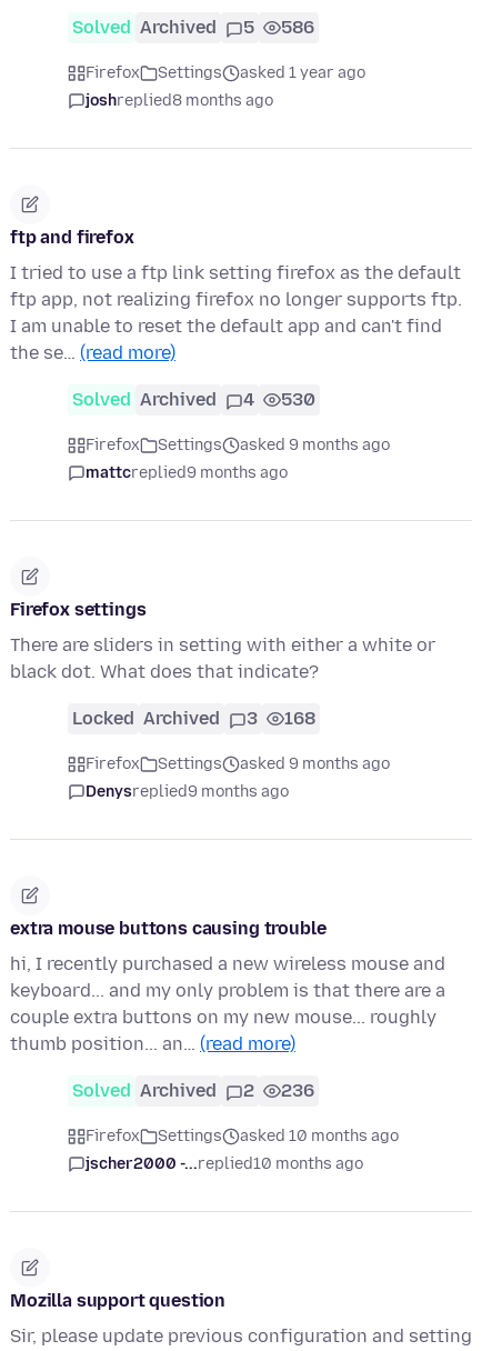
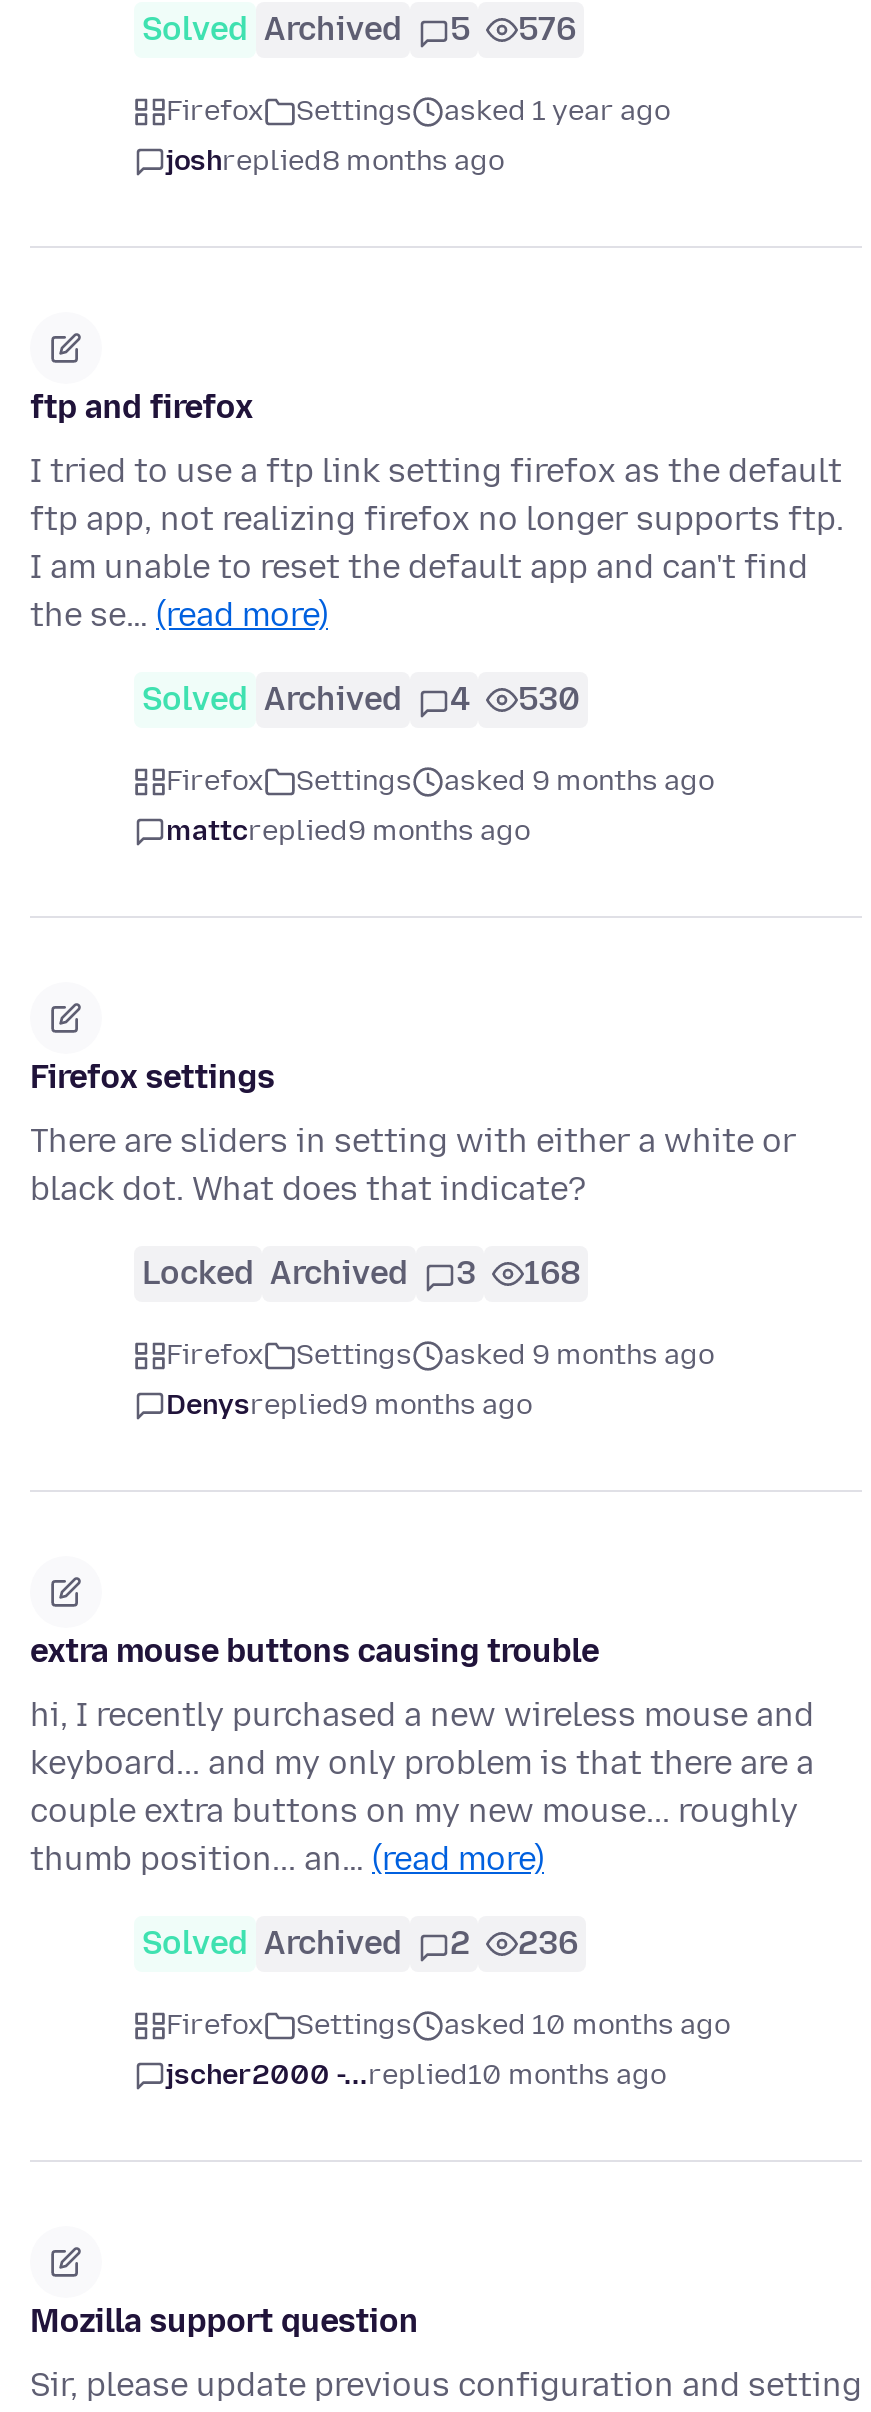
[72,17,314,38] Solved Archived 5 586 -> [142,11,576,49] Solved Archived 5 576

